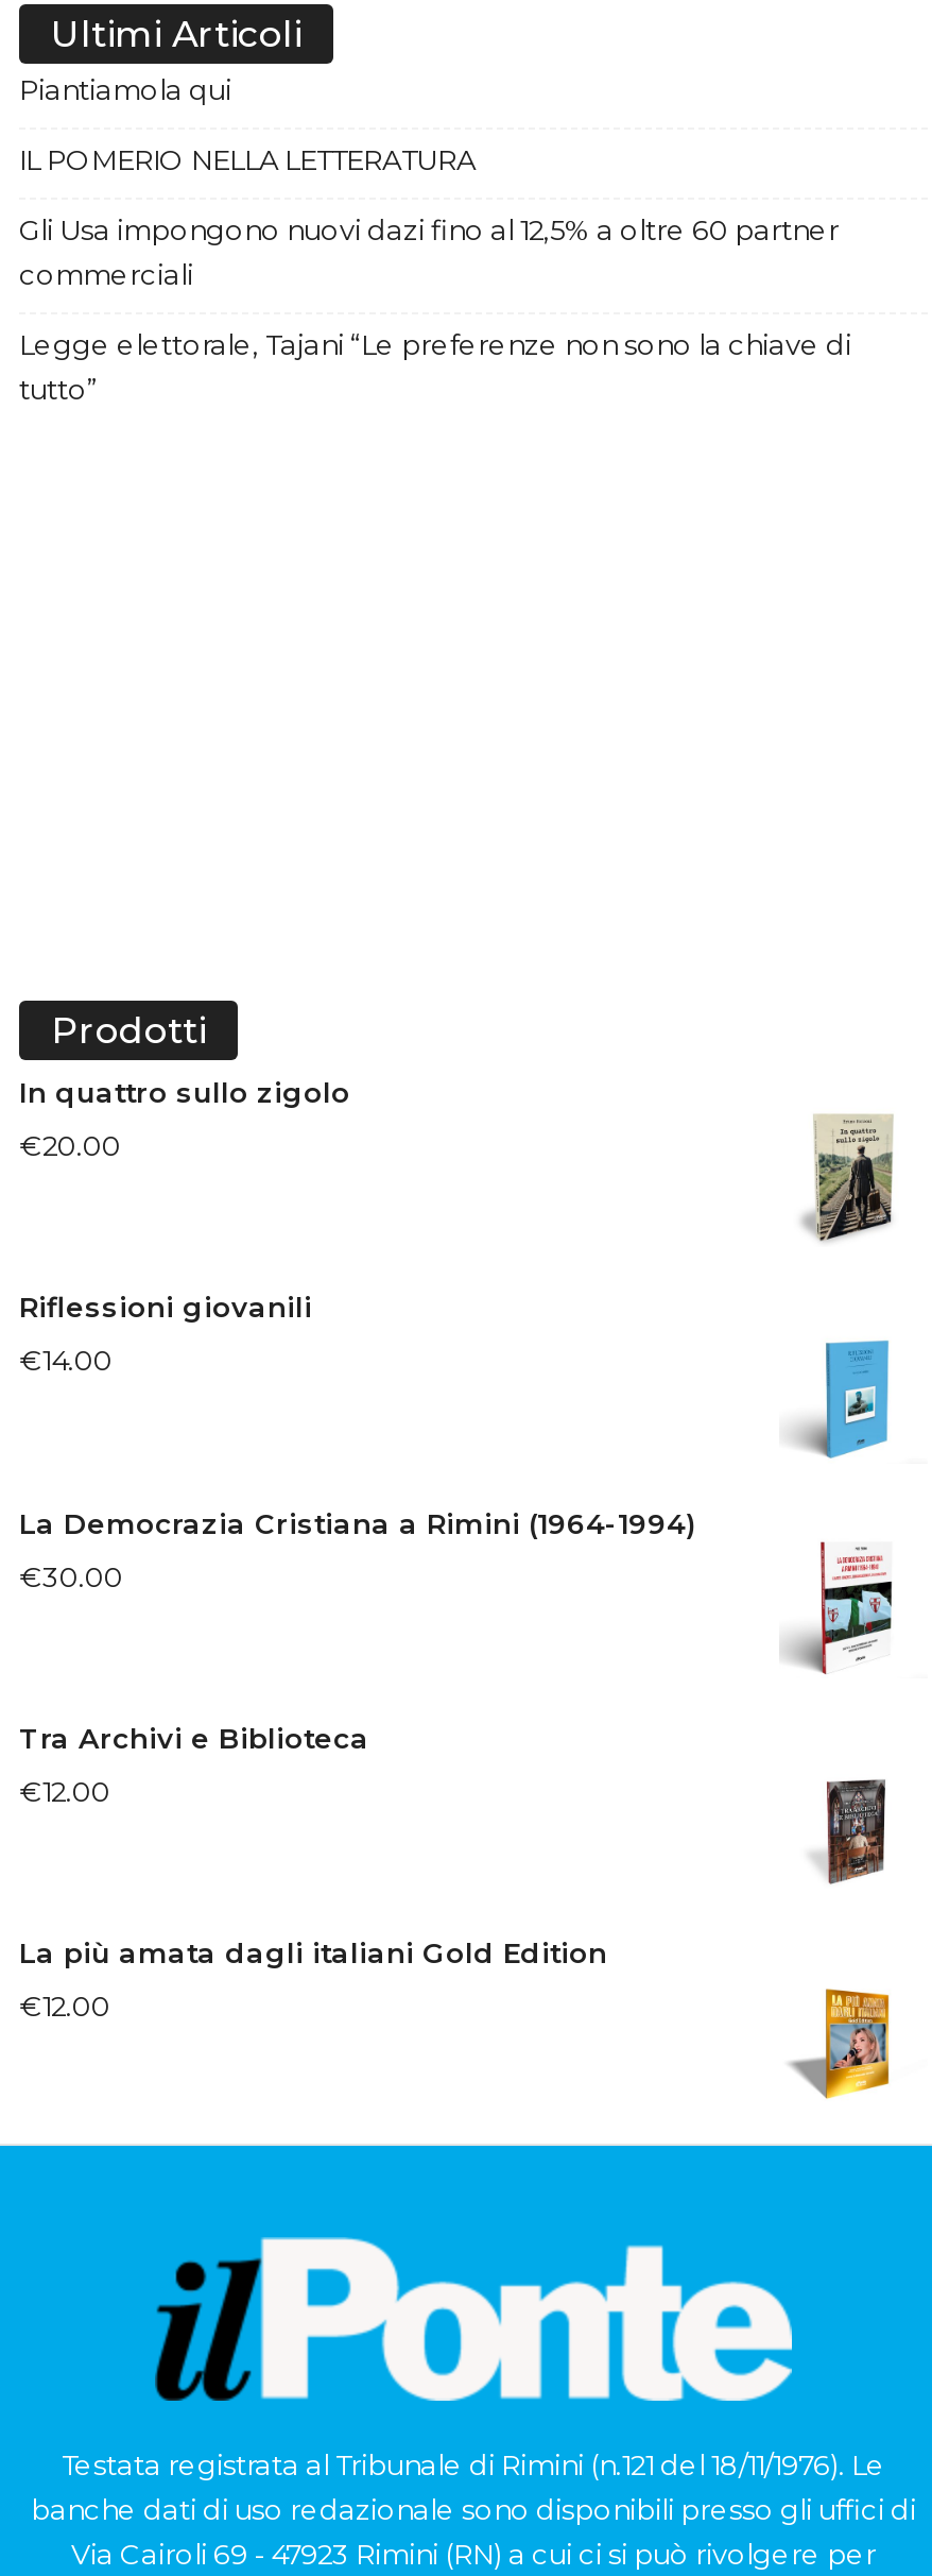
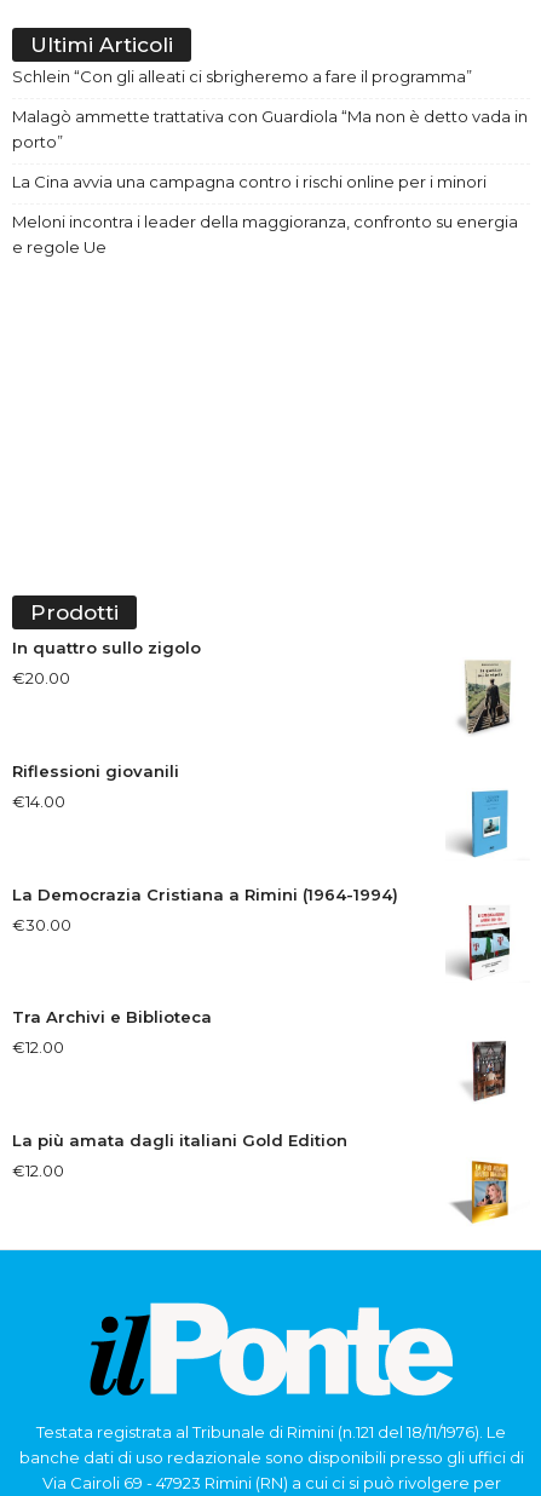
[19,73,231,107] Piantiamola qui -> [12,67,472,86] Schlein “Con gli alleati ci sbrigheremo a fare il programma”
[19,143,476,177] IL POMERIO NELLA LETTERATURA -> [12,107,528,152] Malagò ammette trattativa con Guardiola “Ma non è detto vada in | porto”
[19,213,839,292] Gli Usa impongono nuovi dazi fino al 12,5% a oltre 60 partner | commerciali -> [12,172,487,192] La Cina avvia una campagna contro i rischi online per i minori
[19,328,851,407] Legge elettorale, Tajani “Le preferenze non sono la chiave di | tutto” -> [12,212,518,257] Meloni incontra i leader della maggioranza, confronto su energia | e regole Ue

